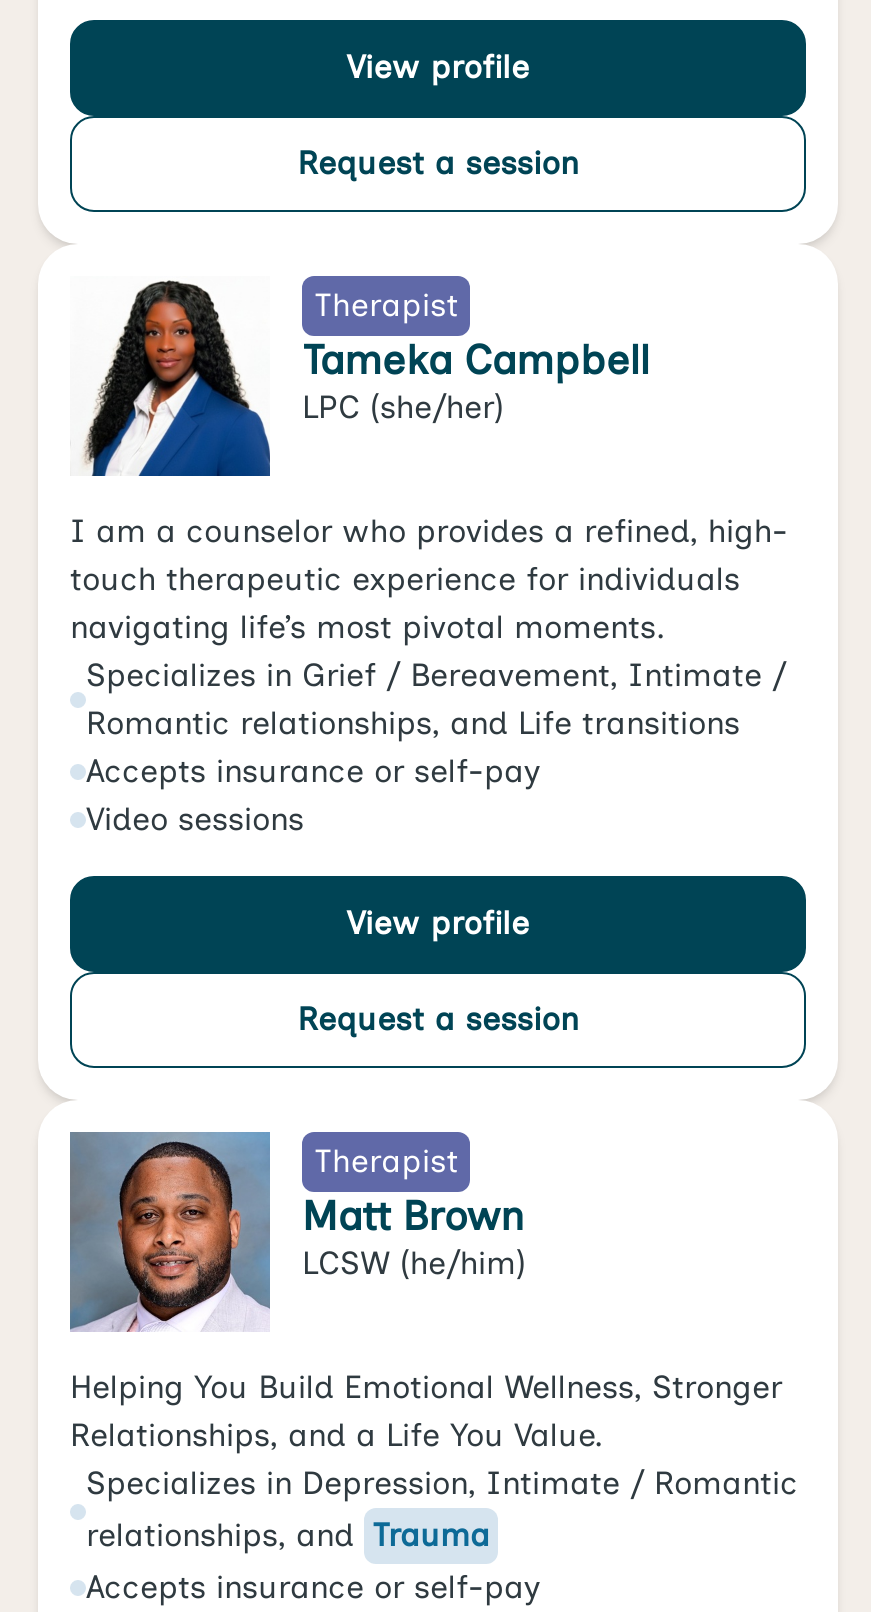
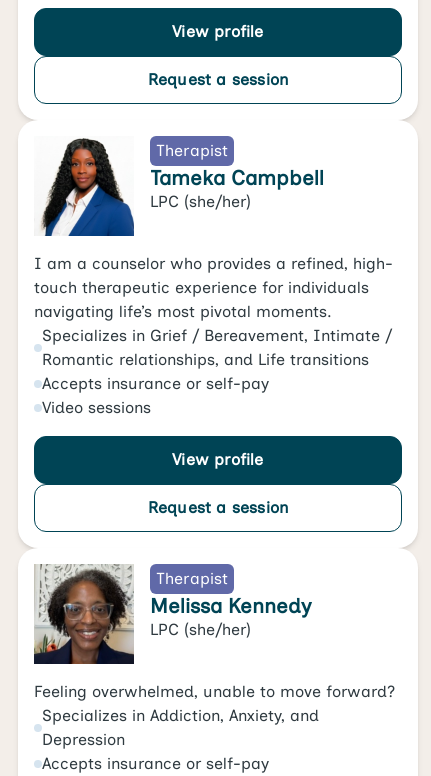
[70,1132,526,1332] [image] | Matt Brown | LCSW (he/him) -> [34,564,311,647] [image] | Melissa Kennedy | LPC (she/her)
[70,1368,798,1554] Helping You Build Emotional Wellness, Stronger | Relationships, and a Life You Value. | Specializes in Depression, Intimate / Romantic | relationships, and Trauma -> [34,682,395,749] Feeling overwhelmed, unable to move forward? | Specializes in Addiction, Anxiety, and | Depression

